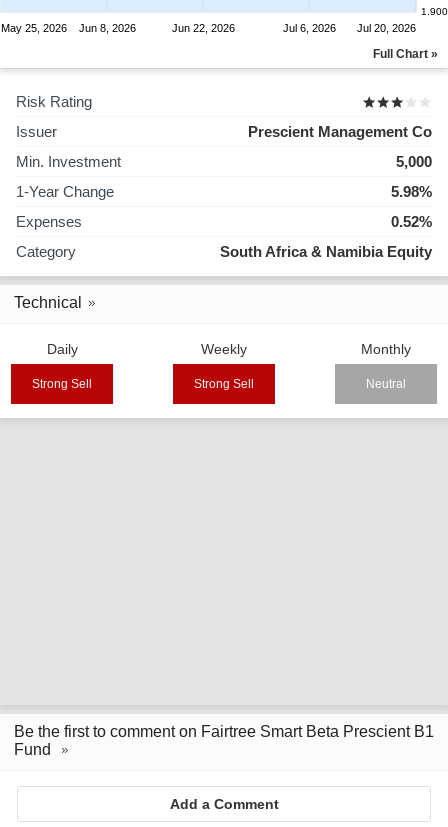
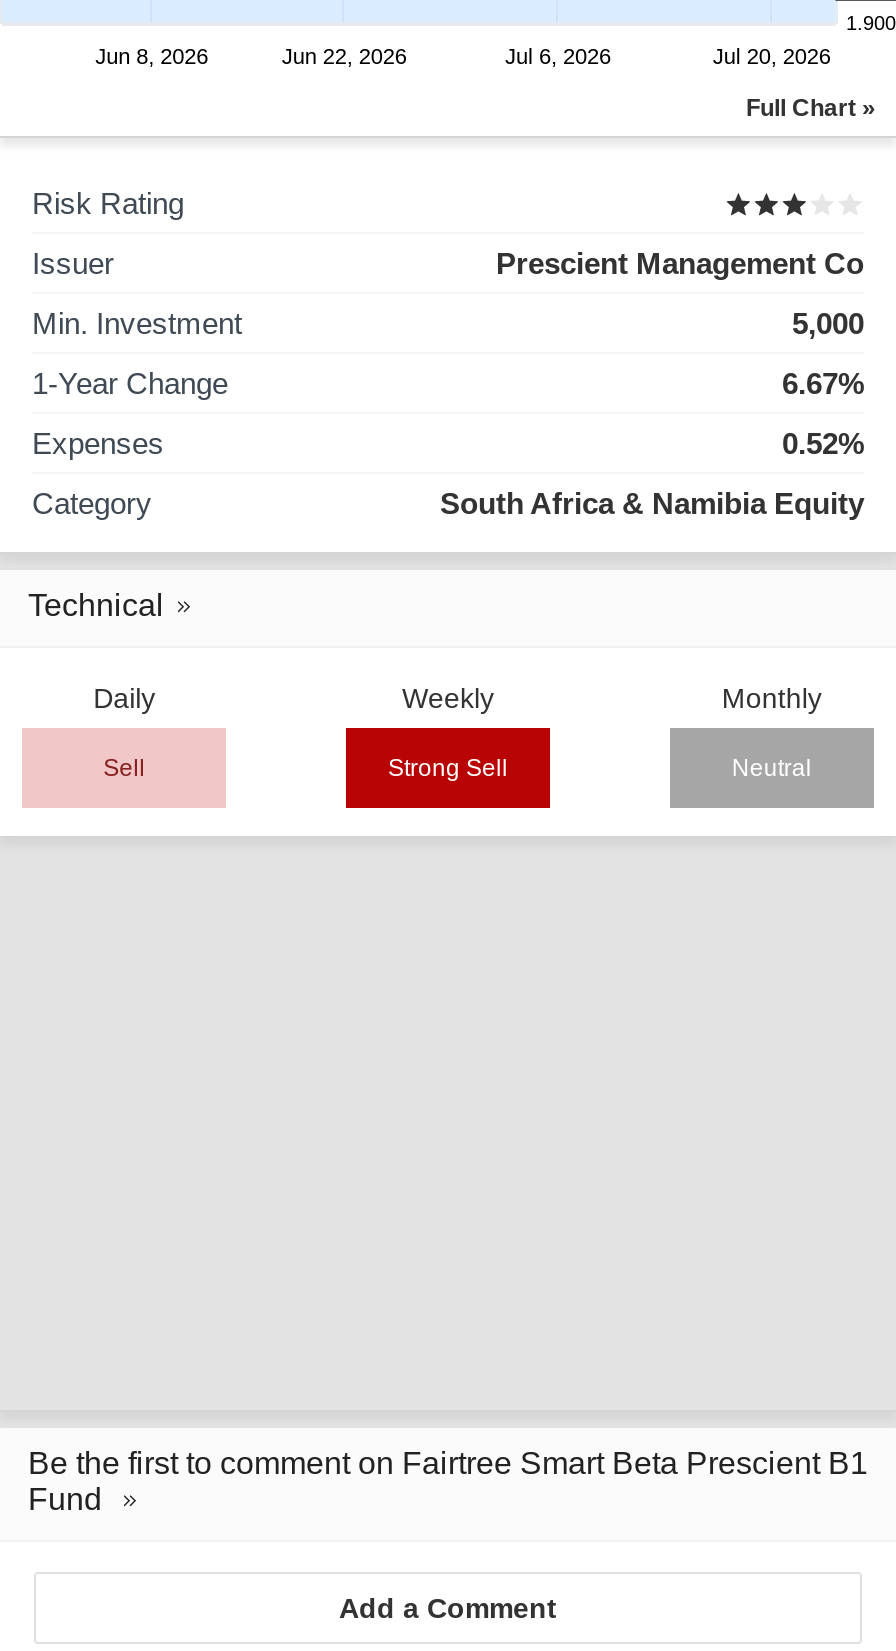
[1,22,67,34] May 25, 2026 -> none
[391,183,432,200] 5.98% -> [782,366,864,400] 6.67%
[32,377,92,391] Strong Sell -> [103,754,145,782] Sell

